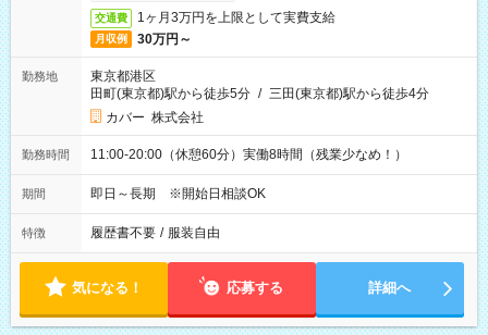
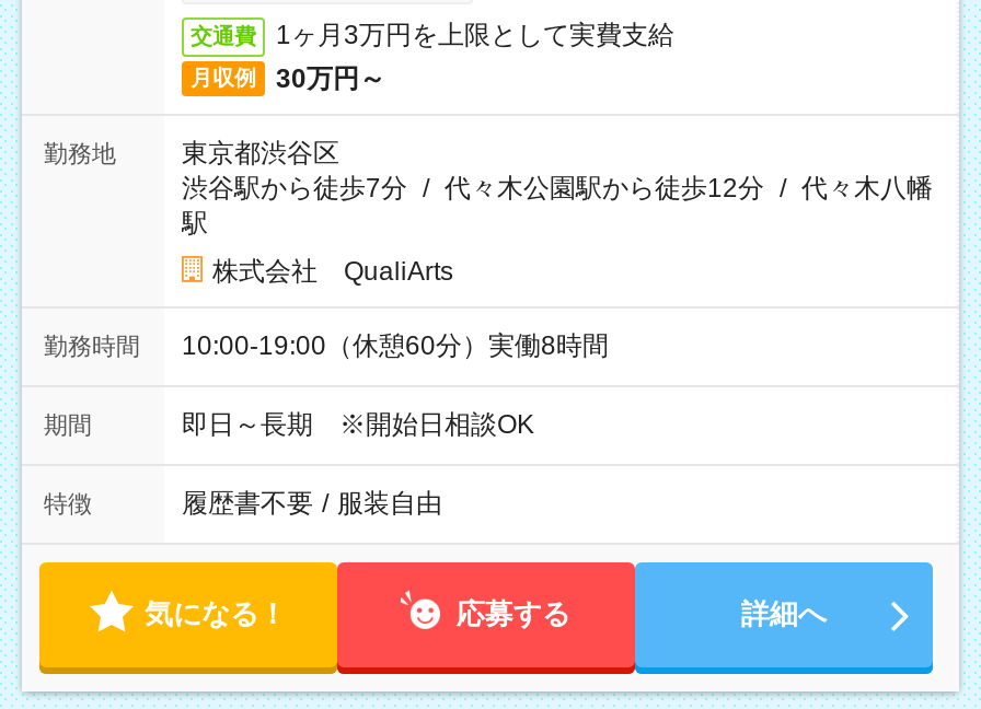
[90,69,429,101] 東京都港区 | 田町(東京都)駅から徒歩5分 / 三田(東京都)駅から徒歩4分 -> [182,138,933,239] 東京都渋谷区 | 渋谷駅から徒歩7分 / 代々木公園駅から徒歩12分 / 代々木八幡 | 駅
[106,110,204,125] カバー 株式会社 -> [212,256,453,287] 株式会社 QualiArts
[90,147,407,162] 11:00-20:00（休憩60分）実働8時間（残業少なめ！） -> [182,330,609,361] 10:00-19:00（休憩60分）実働8時間

